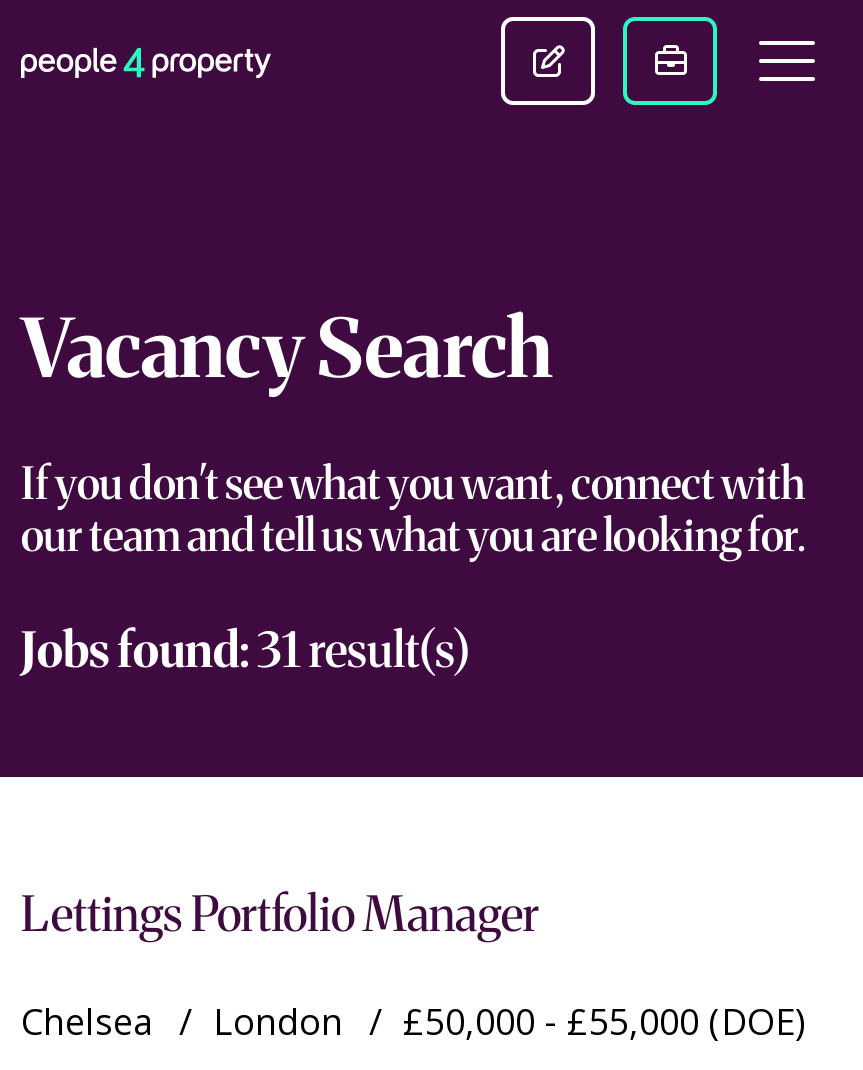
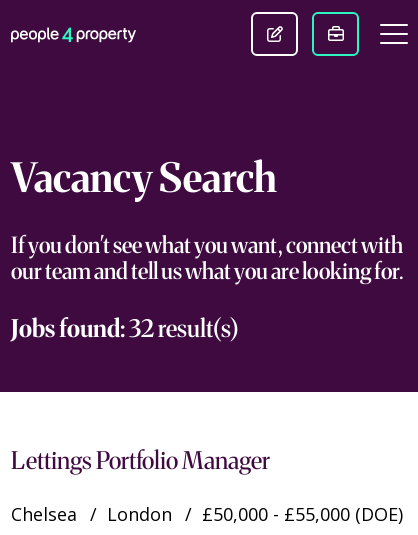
[21,619,471,681] Jobs found:31 result(s) -> [11,313,239,344] Jobs found:32 result(s)

